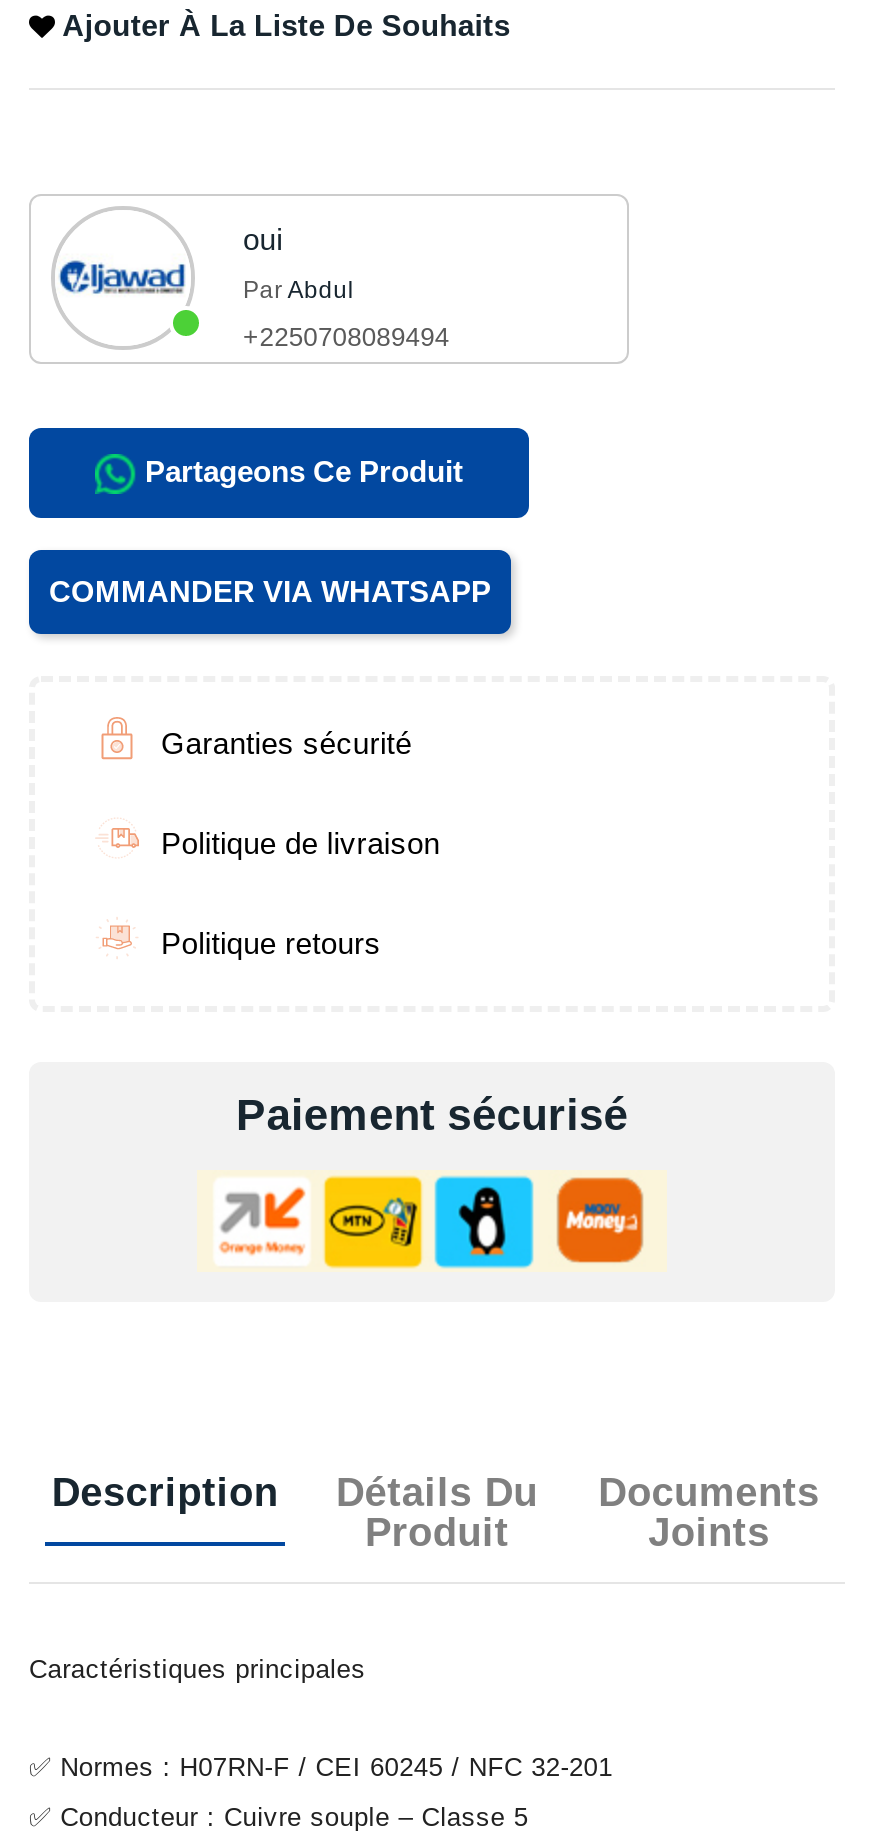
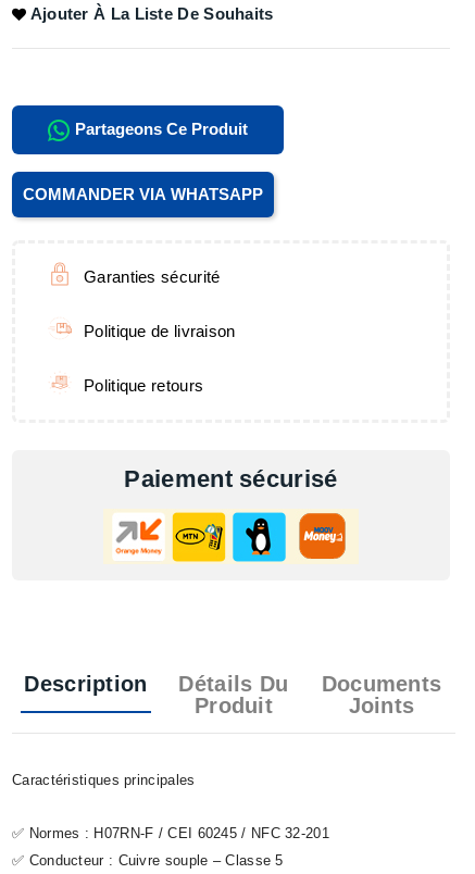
[29,206,449,352] [image] | oui | Par Abdul | +2250708089494 -> none

